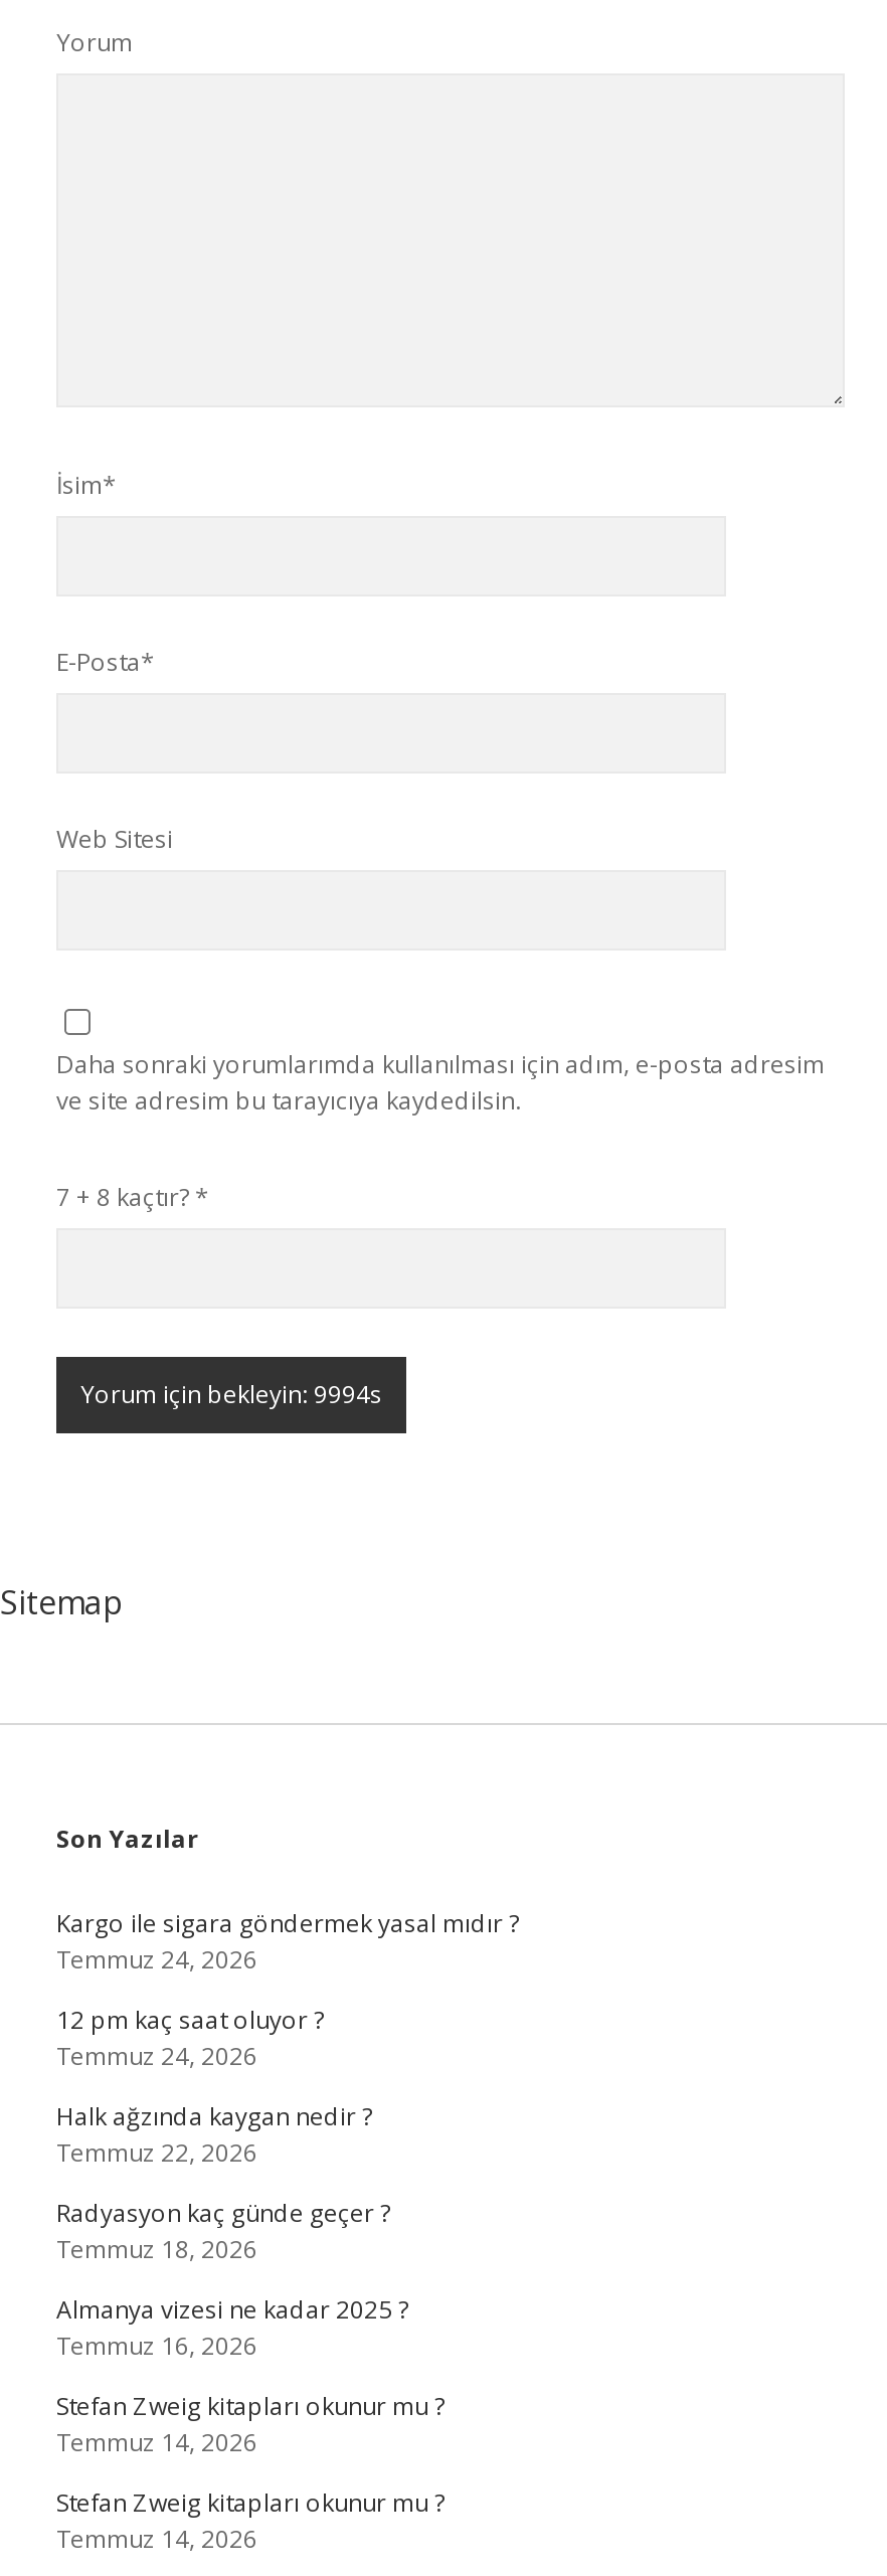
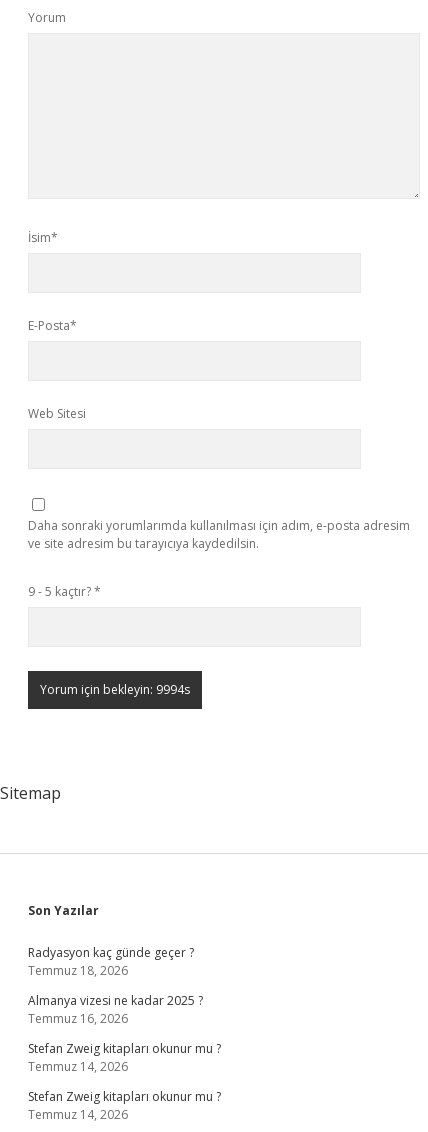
[56,1180,209,1214] 7 + 8 kaçtır? * -> [28,583,101,600] 9 - 5 kaçtır? *
[56,1906,519,2170] Kargo ile sigara göndermek yasal mıdır ? | Temmuz 24, 2026 | 12 pm kaç saat oluyor ? | Temmuz 24, 2026 | Halk ağzında kaygan nedir ? | Temmuz 22, 2026 -> none

